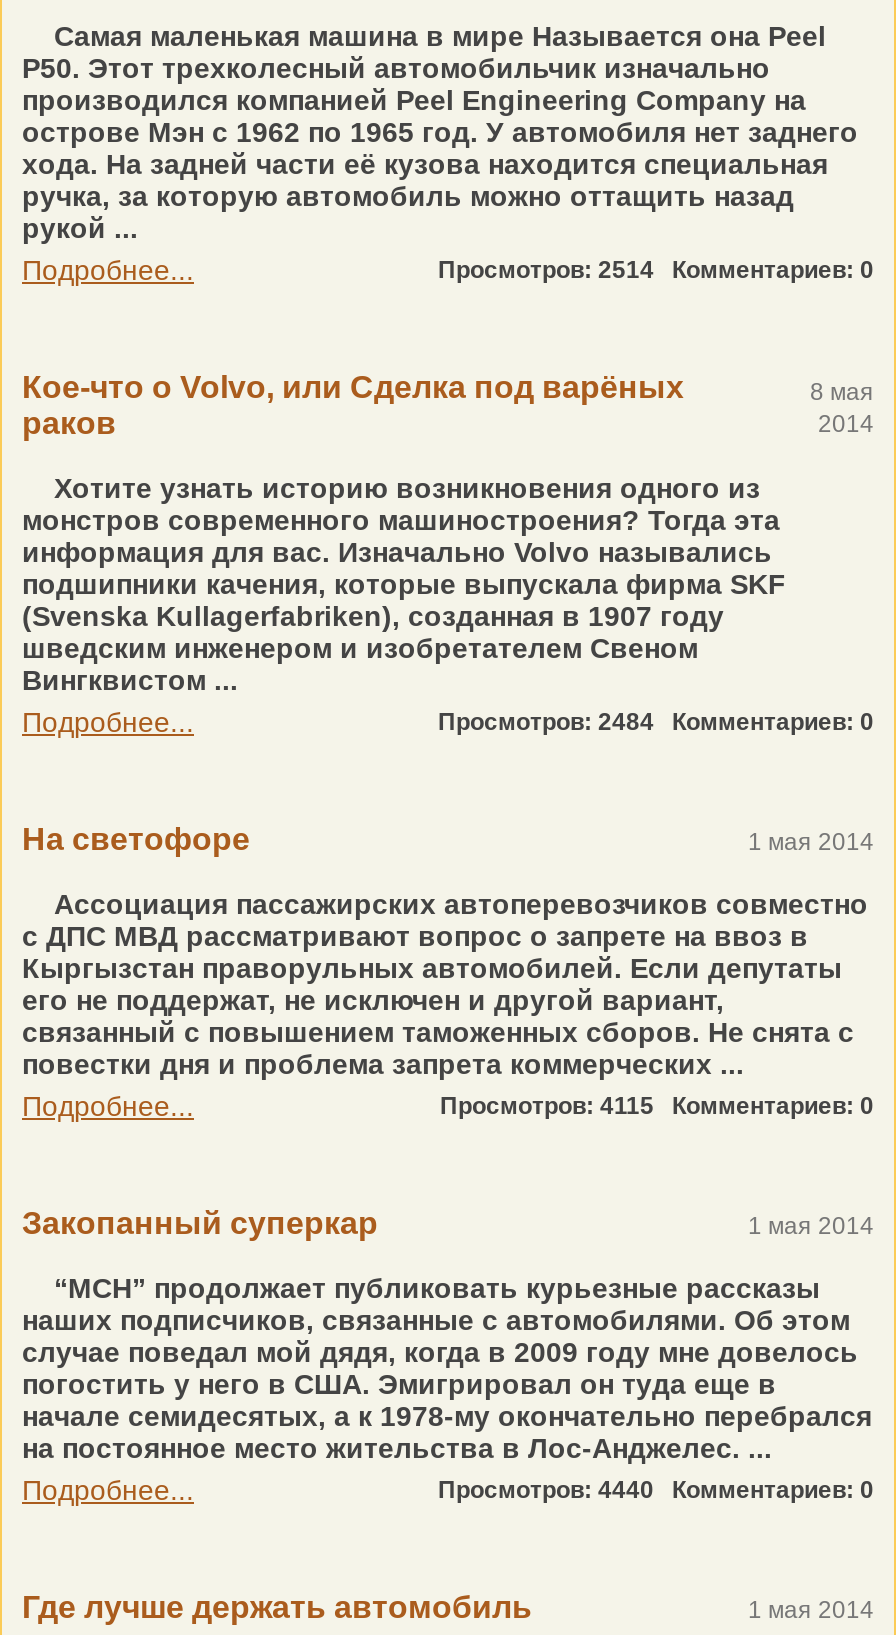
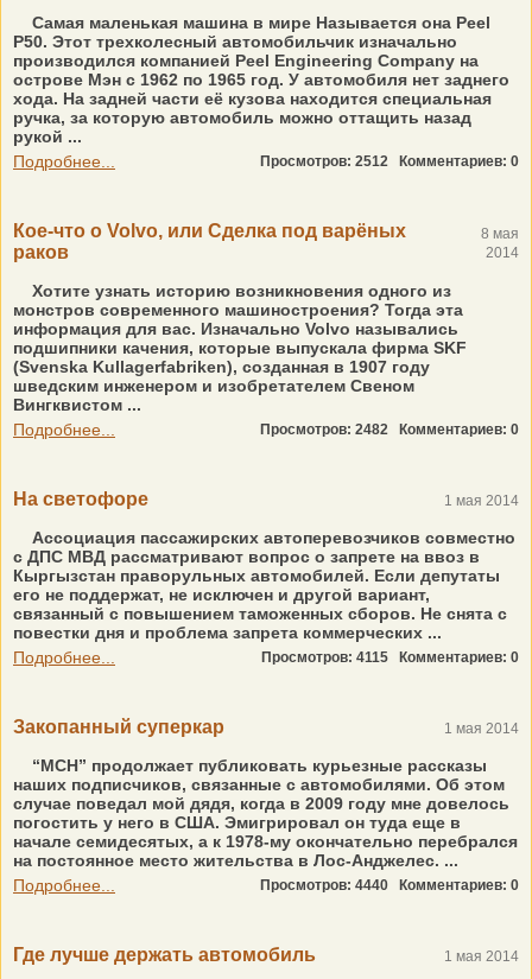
[438,256,874,284] Просмотров: 2514 Комментариев: 0 -> [260,153,519,170] Просмотров: 2512 Комментариев: 0
[438,708,874,736] Просмотров: 2484 Комментариев: 0 -> [260,421,519,438] Просмотров: 2482 Комментариев: 0

